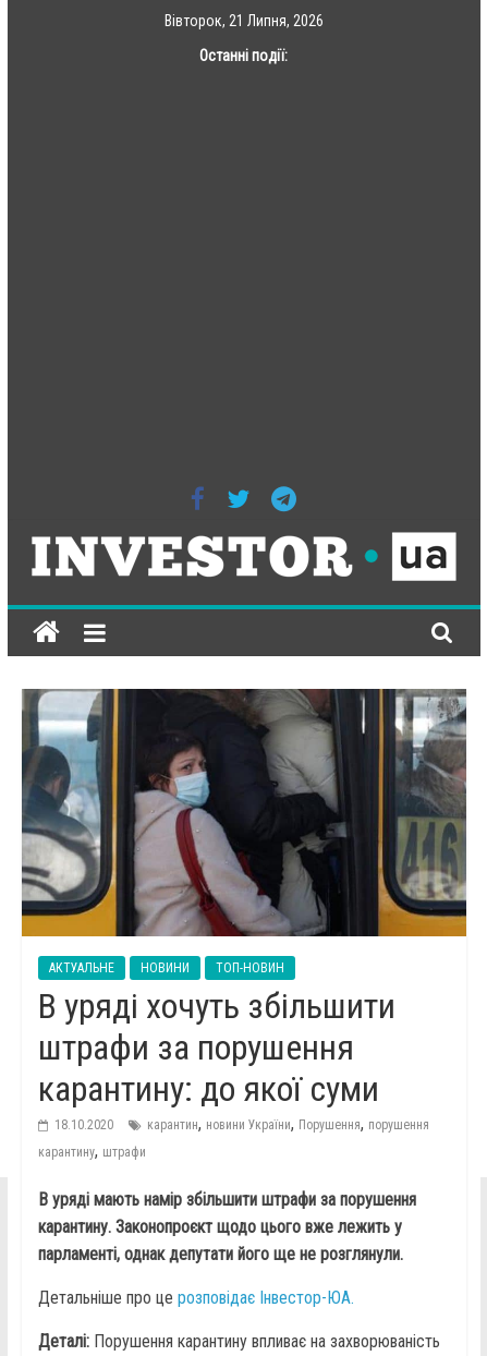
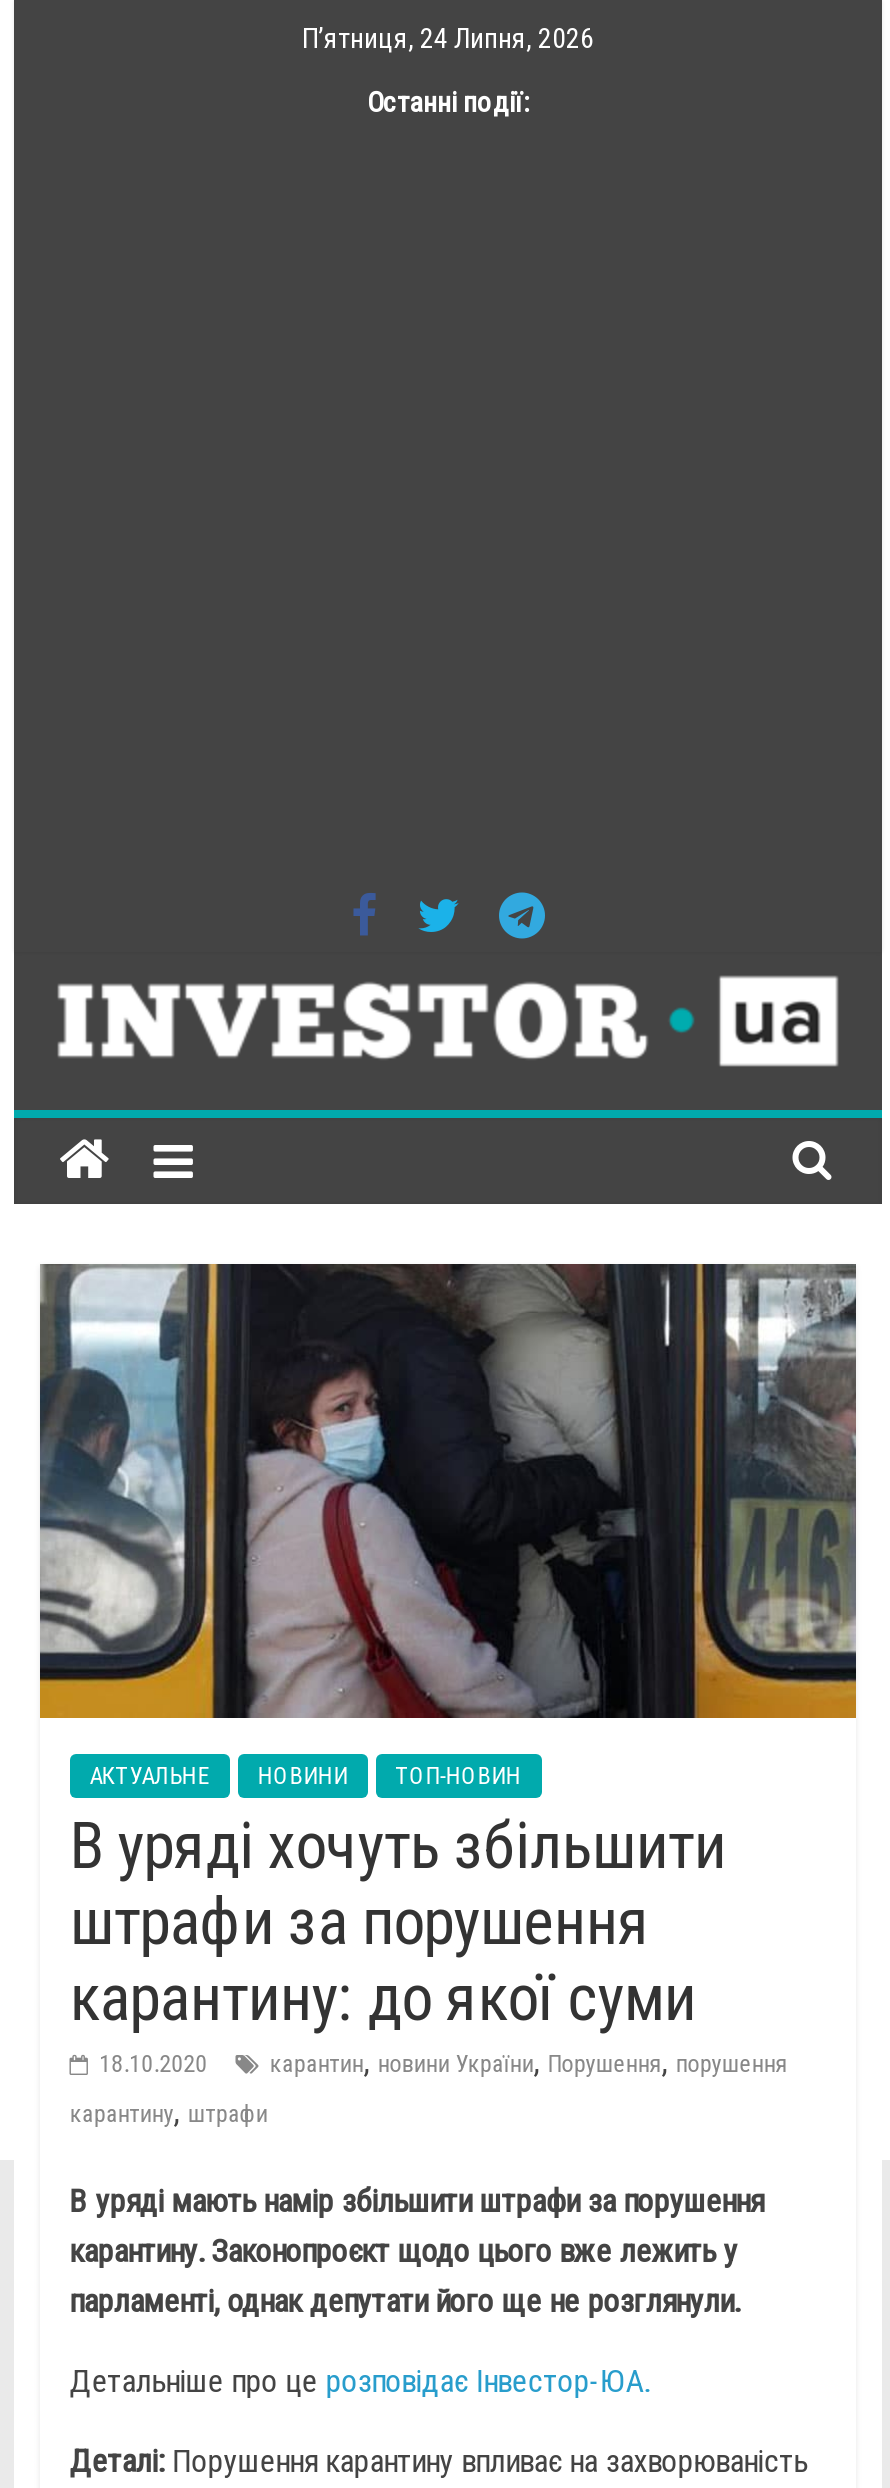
[165,12,324,29] Вівторок, 21 Липня, 2026 -> [302,22,594,54] П’ятниця, 24 Липня, 2026

